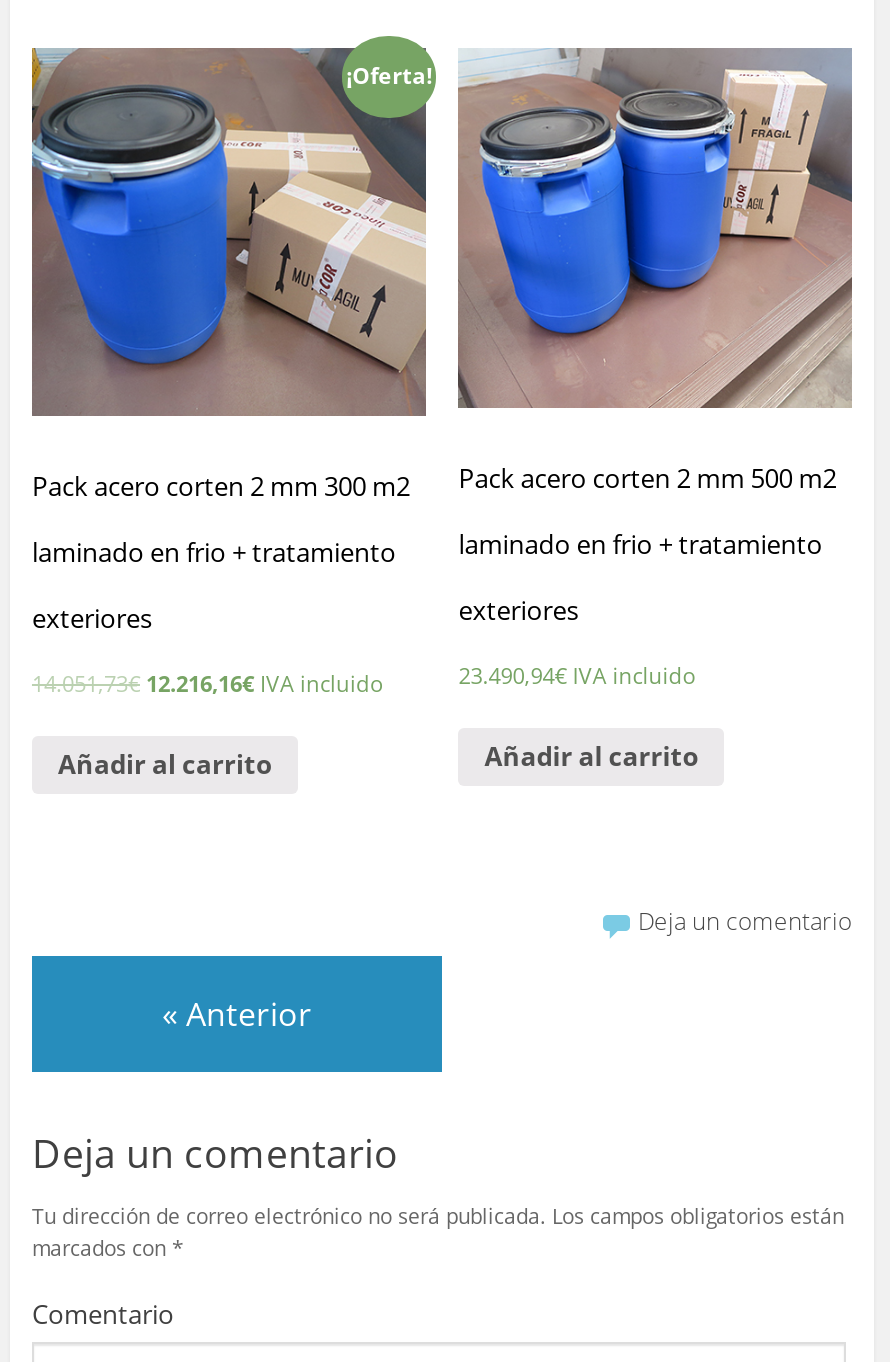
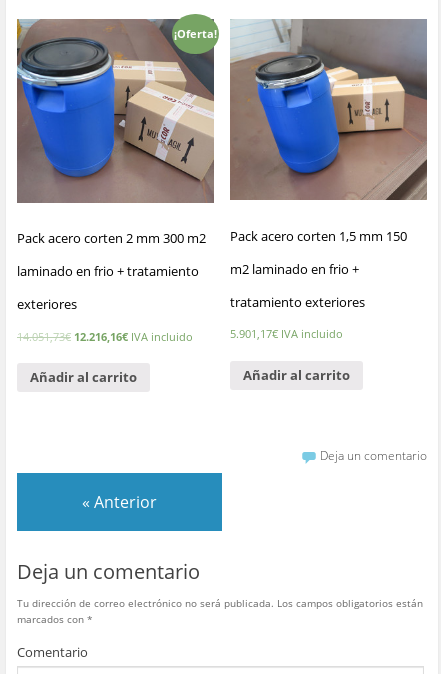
[458,49,852,497] [image] | Pack acero corten 2 mm 500 m2 -> [230,19,427,245] [image] | Pack acero corten 1,5 mm 150
[458,527,822,563] laminado en frio + tratamiento -> [230,260,359,278] m2 laminado en frio +
[458,593,578,629] exteriores -> [230,293,365,311] tratamiento exteriores
[458,660,696,690] 23.490,94€ IVA incluido -> [230,326,343,341] 5.901,17€ IVA incluido

